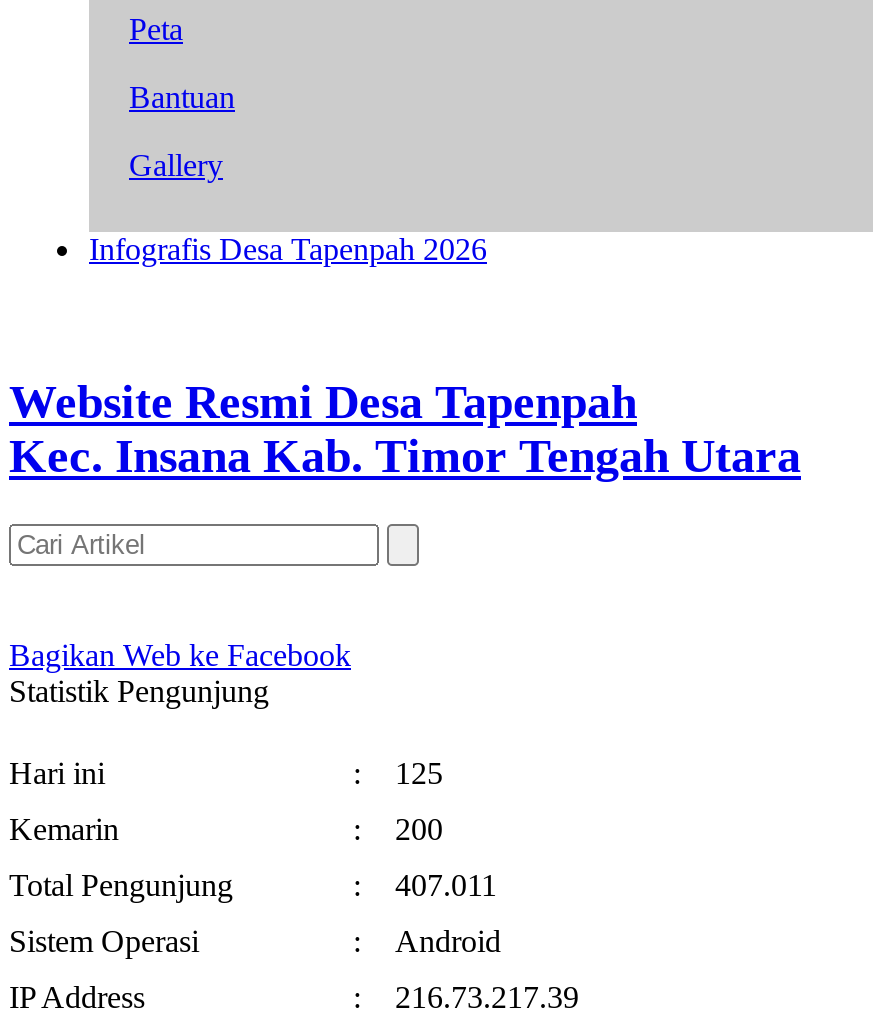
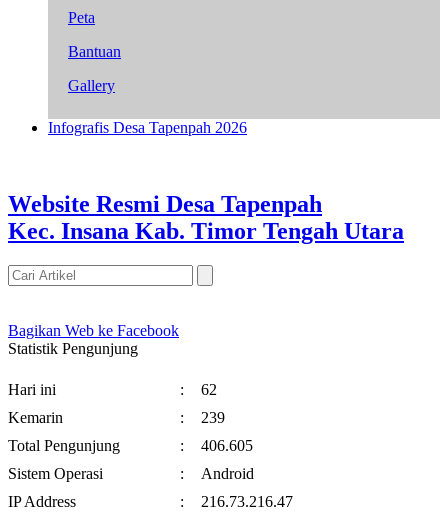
[395,755,443,789] 125 -> [201,380,217,397] 62
[395,811,443,845] 200 -> [201,408,225,425] 239
[395,867,497,901] 407.011 -> [201,436,253,453] 406.605
[395,979,579,1013] 216.73.217.39 -> [201,492,293,509] 216.73.216.47

